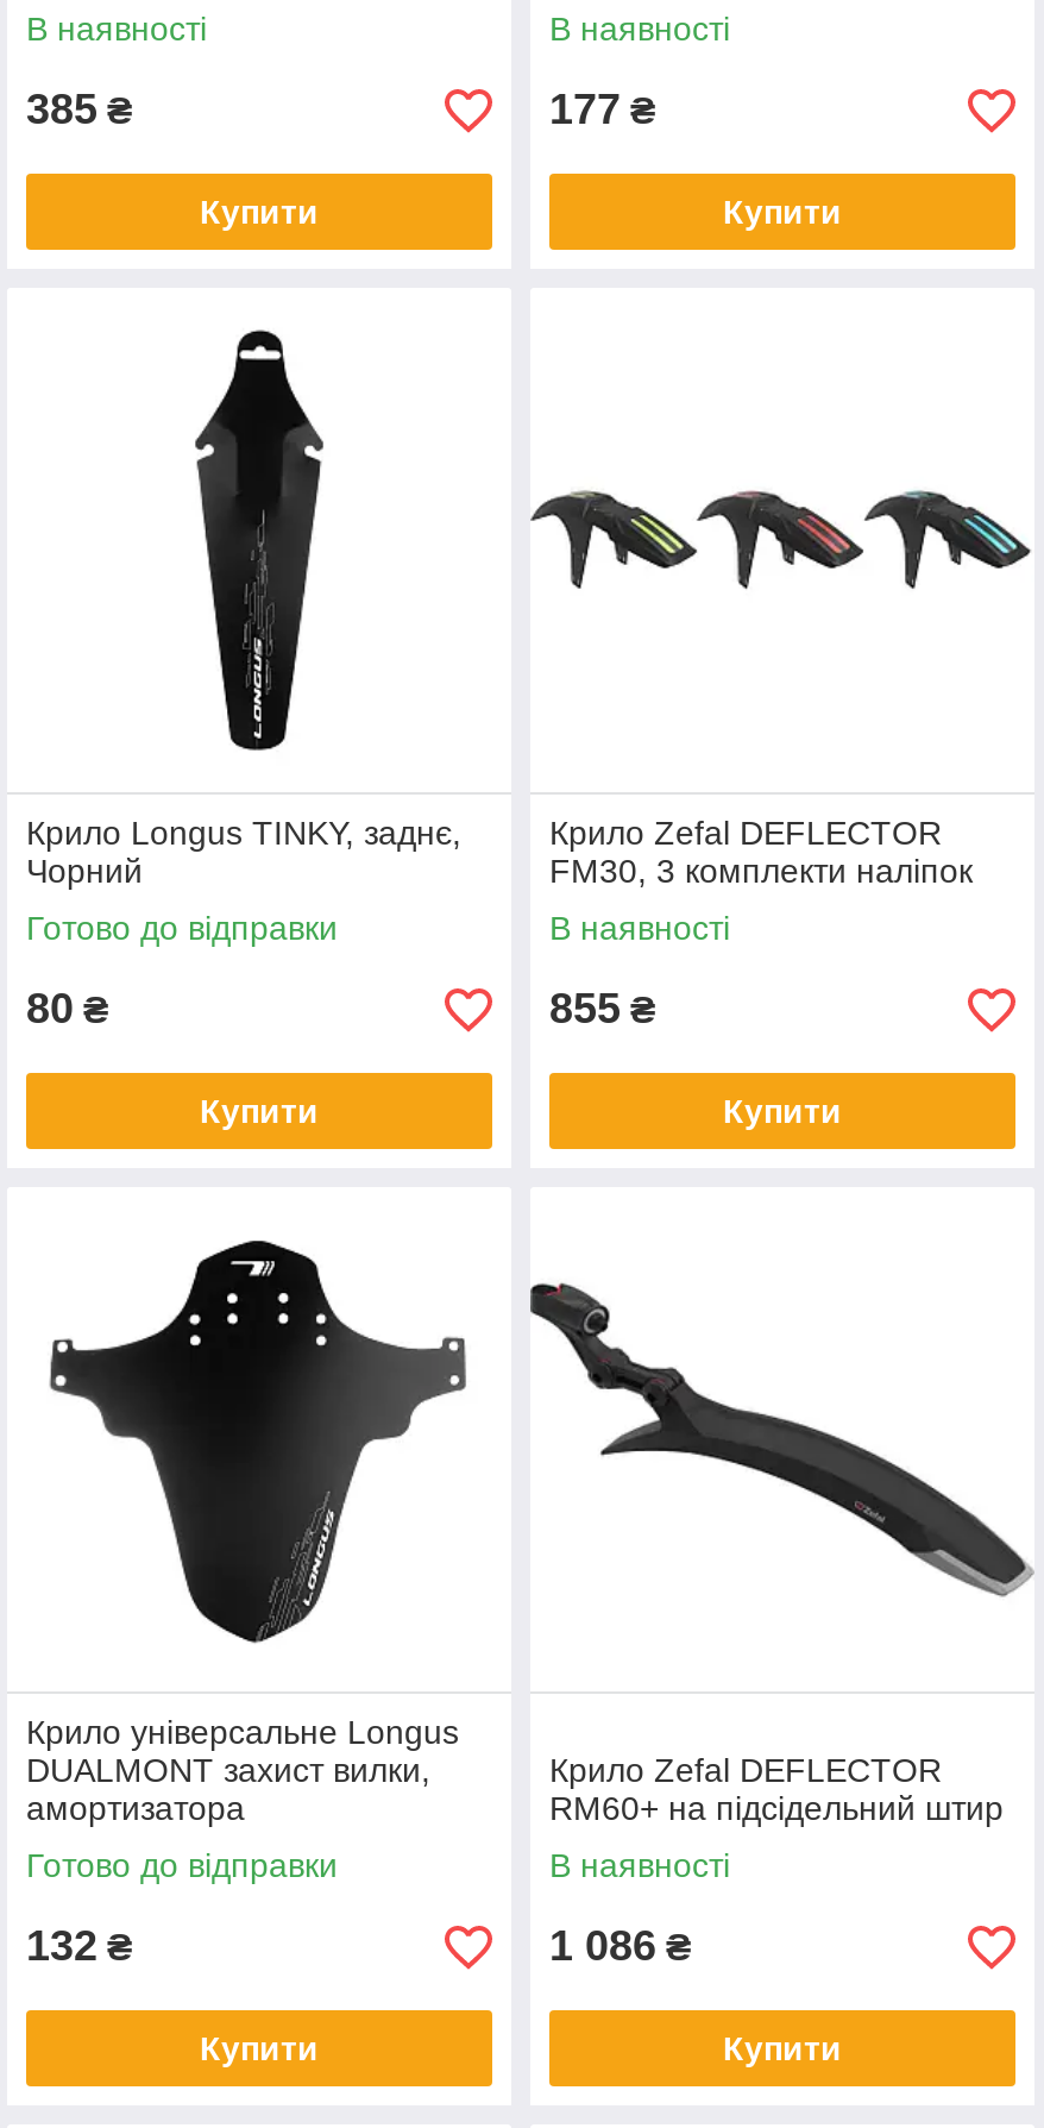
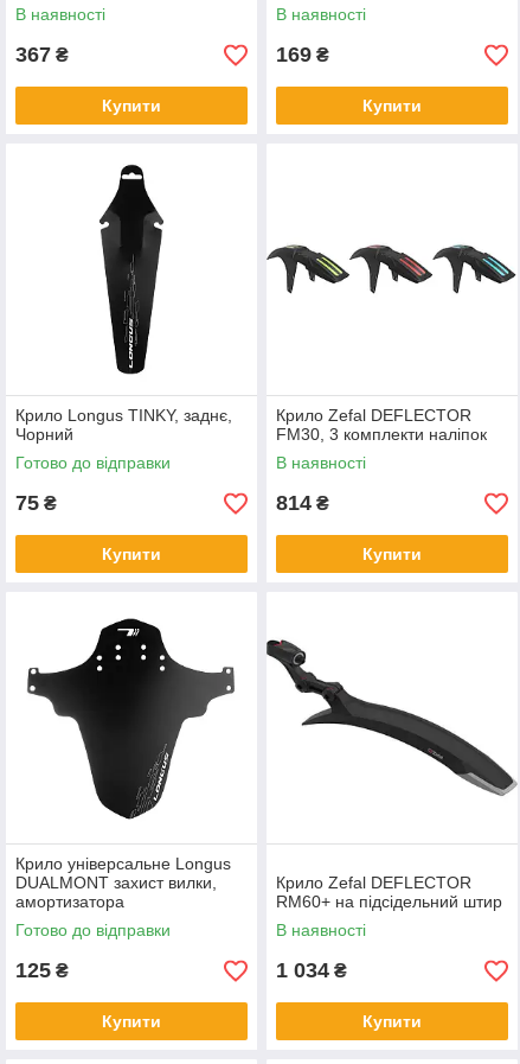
[26,86,133,133] 385 ₴ -> [15,43,69,66] 367 ₴
[549,86,656,133] 177 ₴ -> [276,43,329,66] 169 ₴
[26,985,109,1032] 80 ₴ -> [15,491,57,515] 75 ₴
[549,985,656,1032] 855 ₴ -> [276,491,329,515] 814 ₴
[26,1922,133,1970] 132 ₴ -> [15,958,69,982] 125 ₴
[549,1922,692,1970] 1 086 ₴ -> [276,958,347,982] 1 034 ₴

